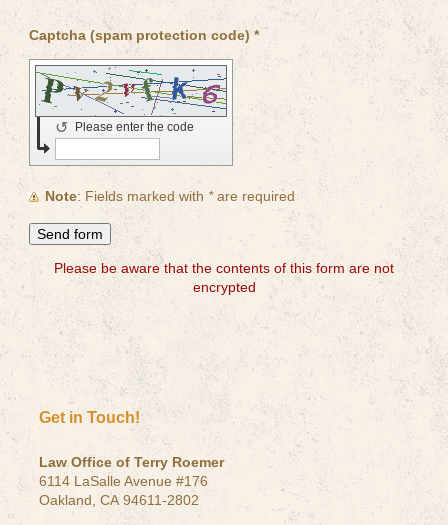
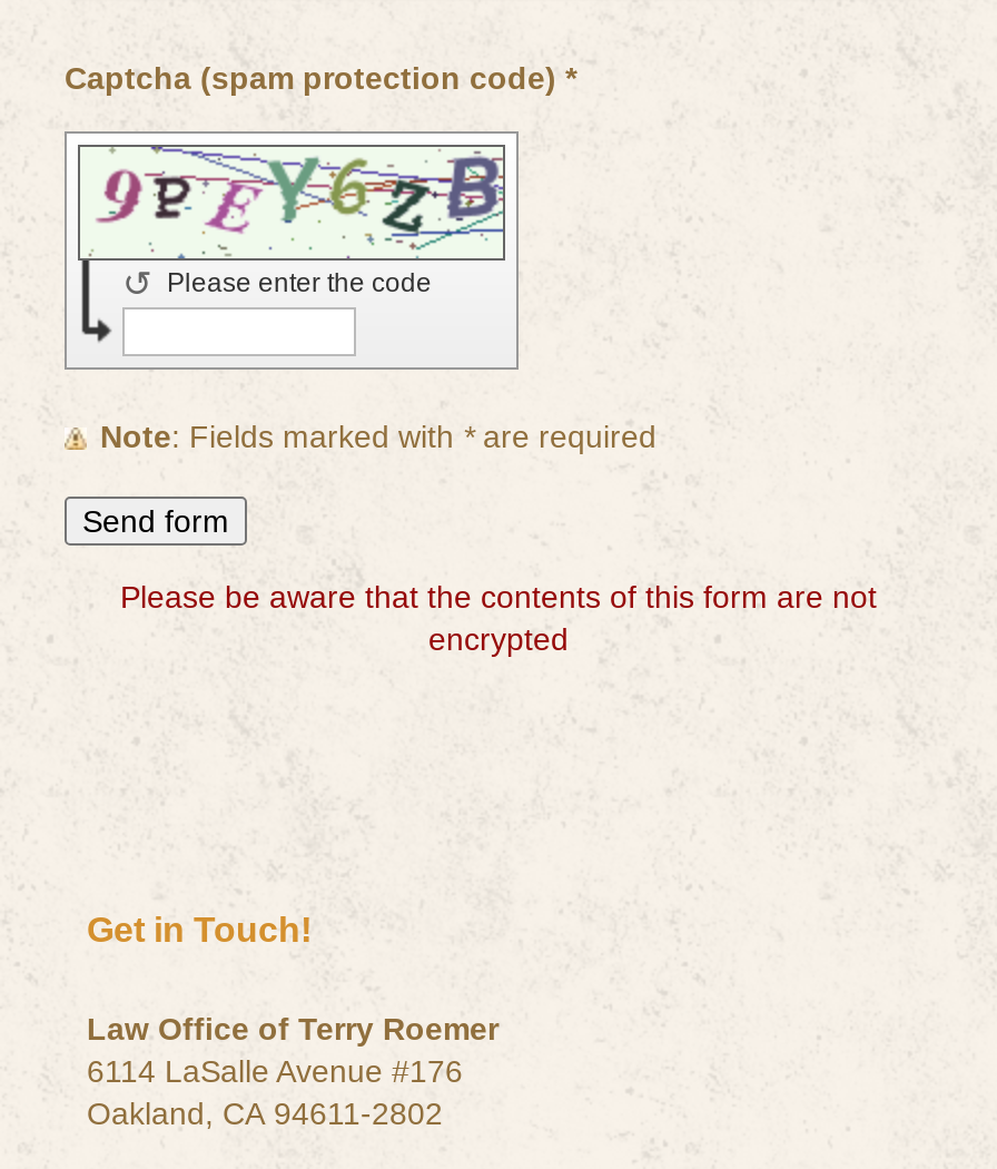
[35,65,227,117] [image] -> [80,145,505,261] [image]

